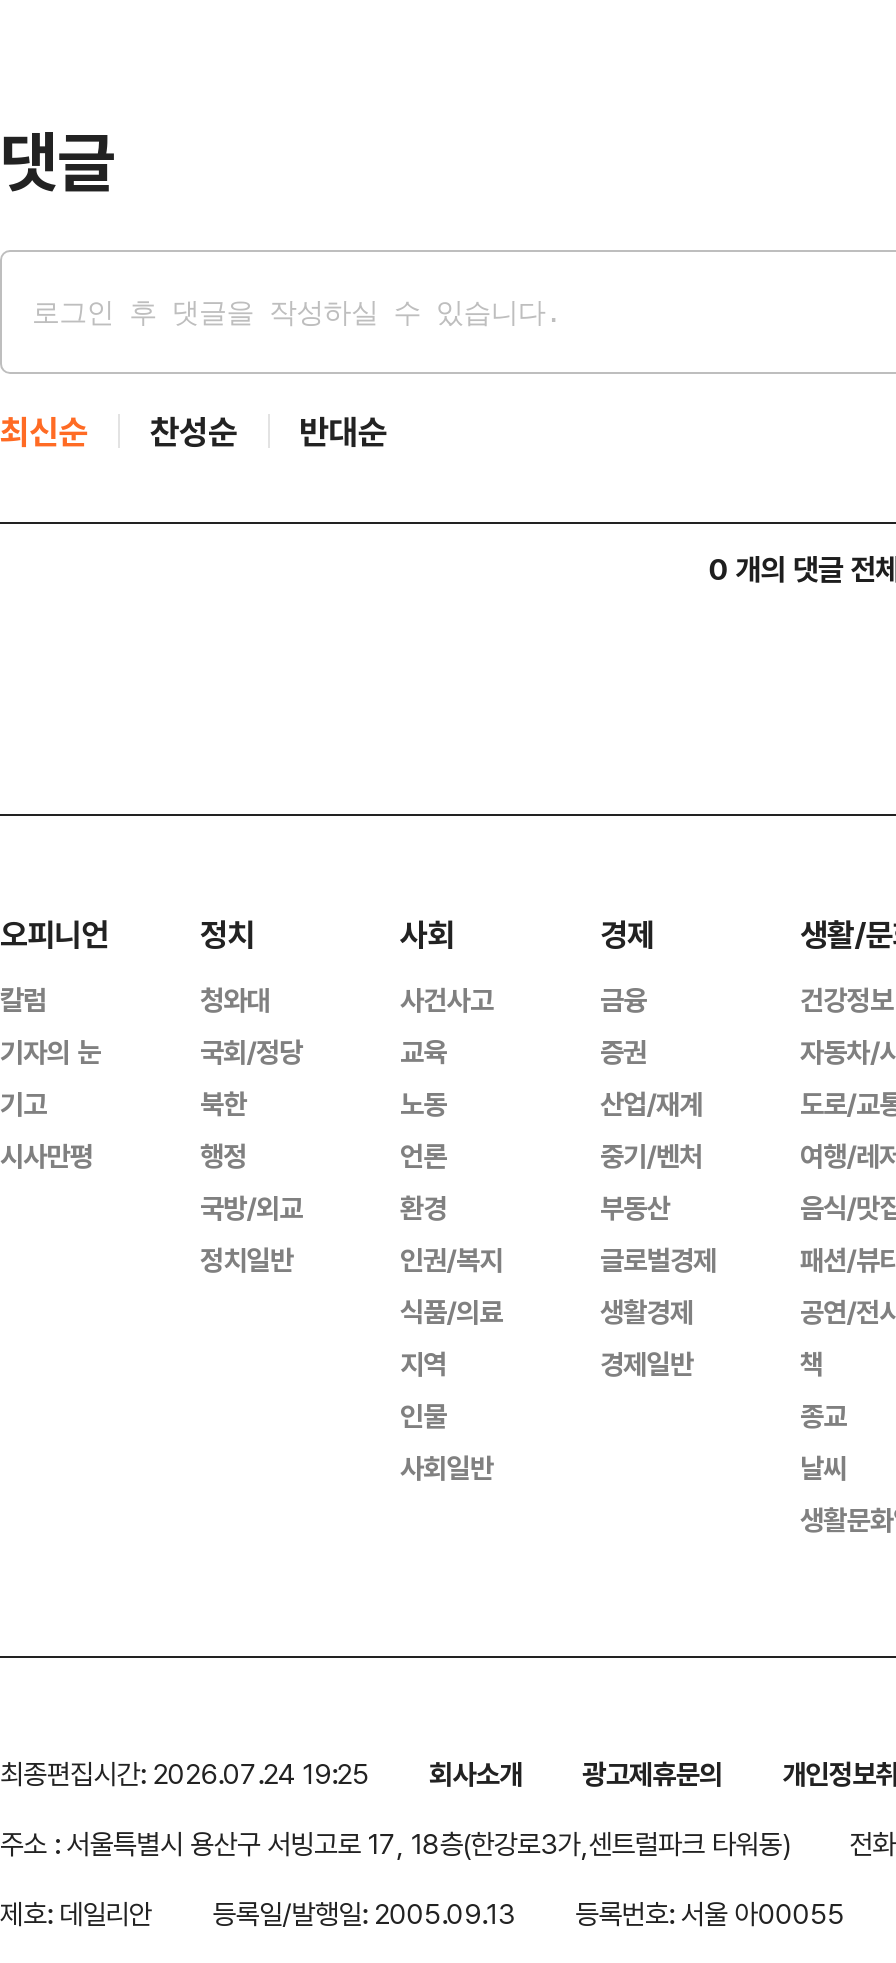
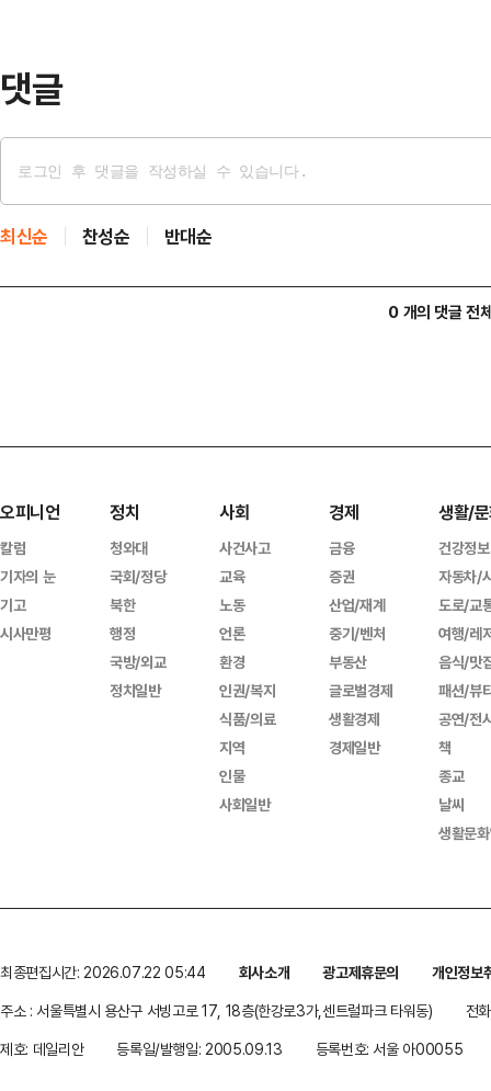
[0,1754,369,1792] 최종편집시간: 2026.07.24 19:25 -> [0,962,206,982] 최종편집시간: 2026.07.22 05:44

